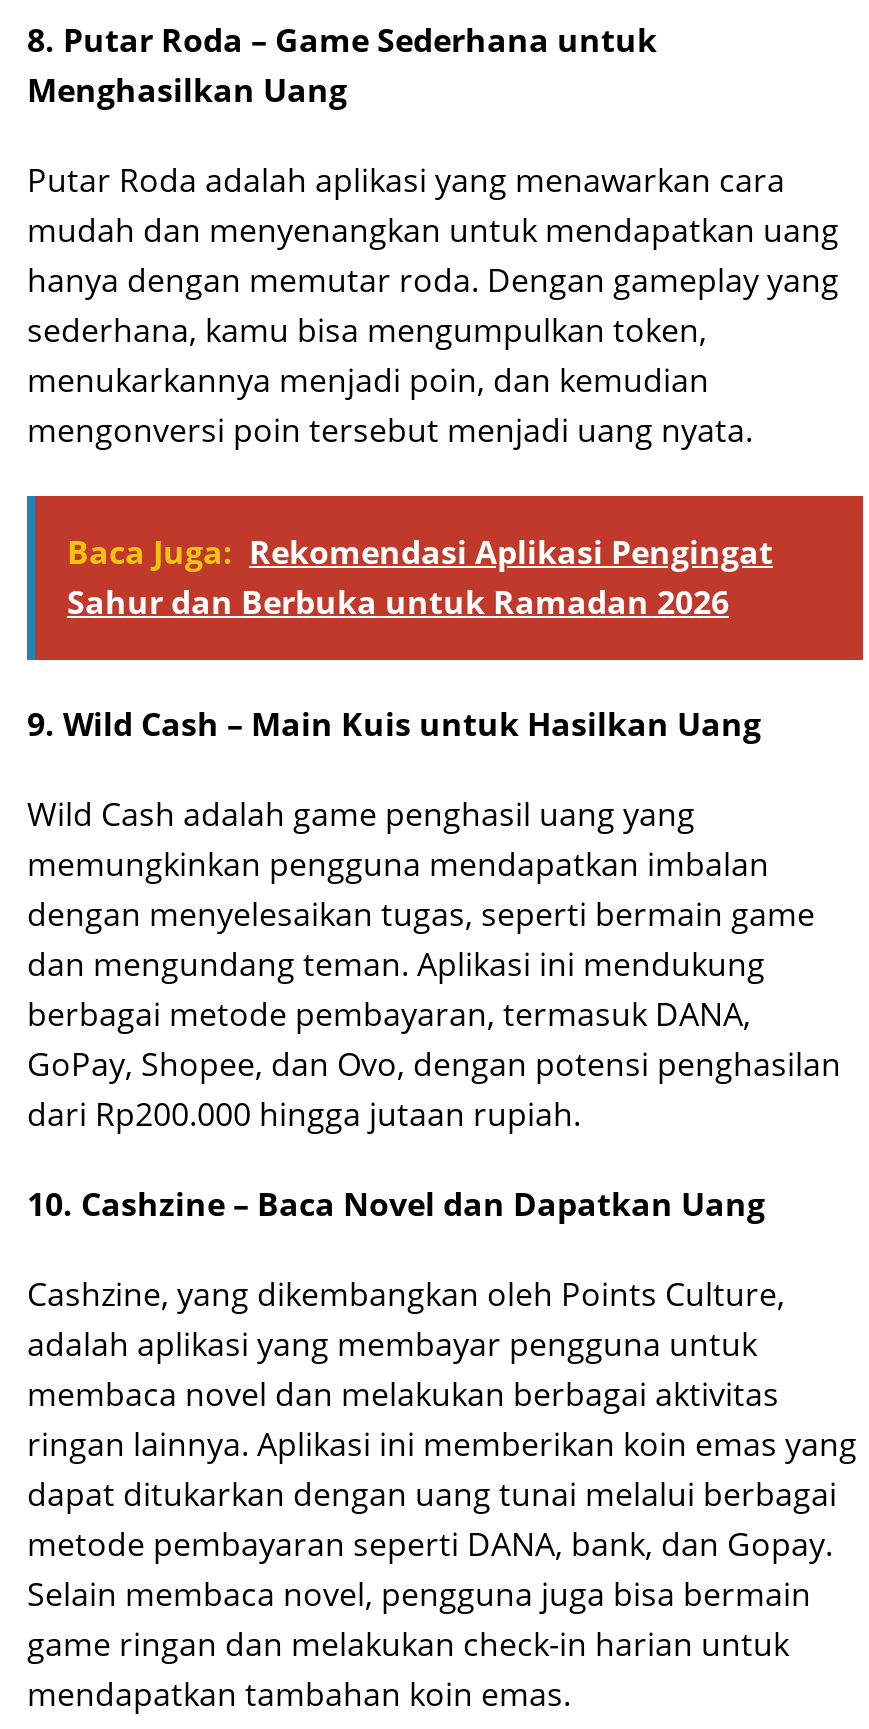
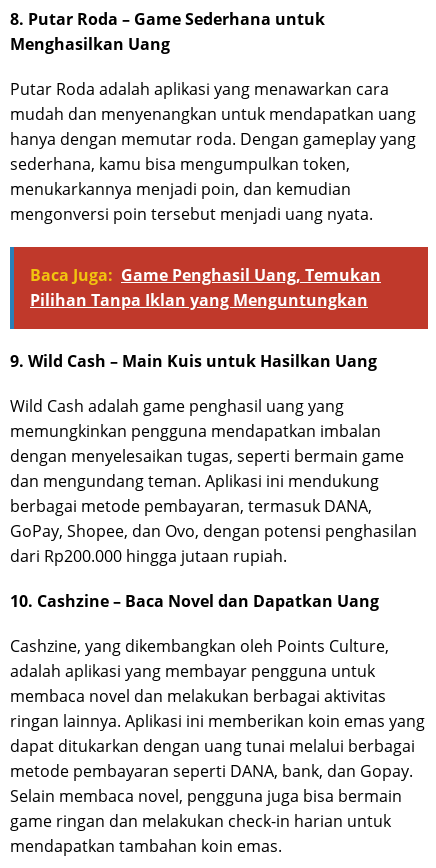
[67,531,773,625] Baca Juga: Rekomendasi Aplikasi Pengingat | Sahur dan Berbuka untuk Ramadan 2026 -> [30,264,381,311] Baca Juga: Game Penghasil Uang, Temukan | Pilihan Tanpa Iklan yang Menguntungkan

